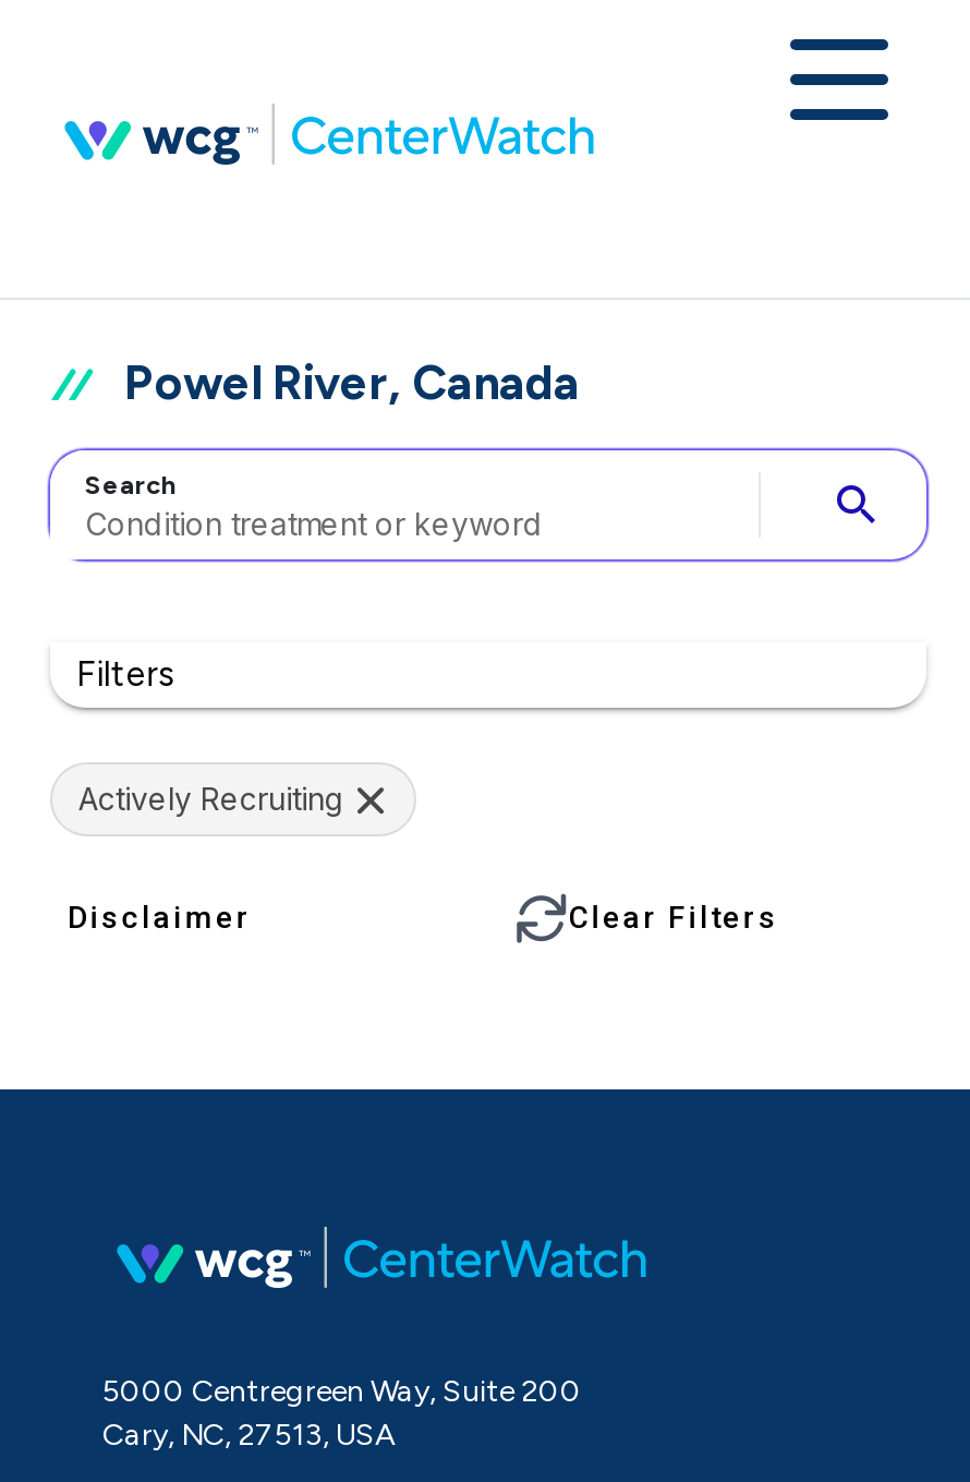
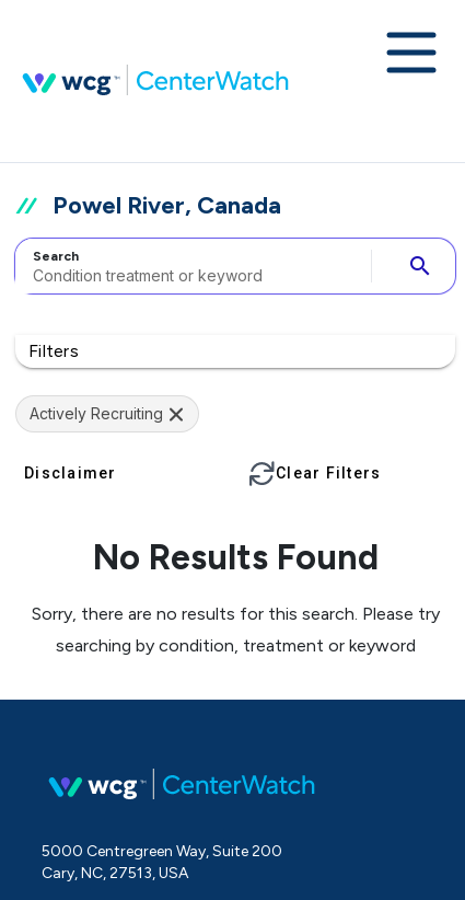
none -> [31,536,439,655] No Results Found | Sorry, there are no results for this search. Please try | searching by condition, treatment or keyword

